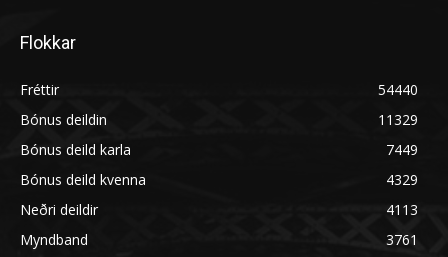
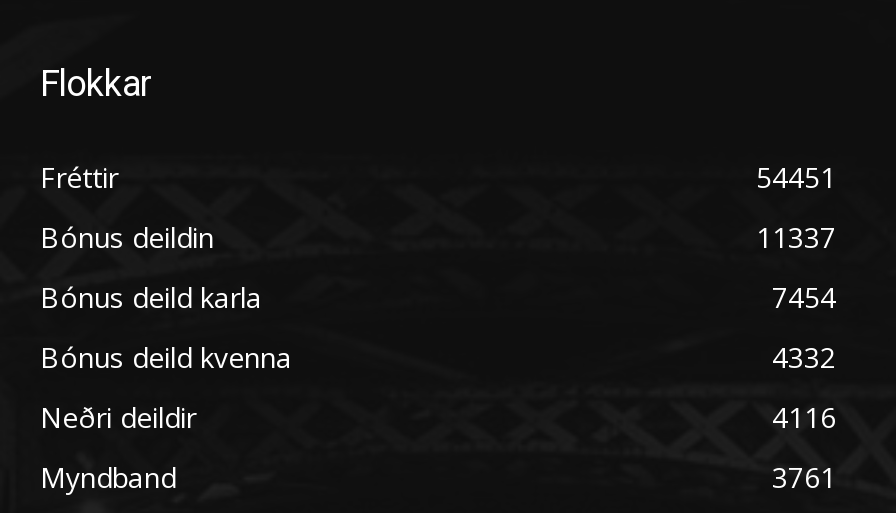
[378,80,418,99] 54440 -> [756,159,836,197] 54451
[378,110,418,129] 11329 -> [756,219,836,257] 11337
[386,140,418,159] 7449 -> [772,279,836,317] 7454
[386,170,418,189] 4329 -> [772,339,836,377] 4332
[386,200,418,219] 4113 -> [772,399,836,437] 4116

